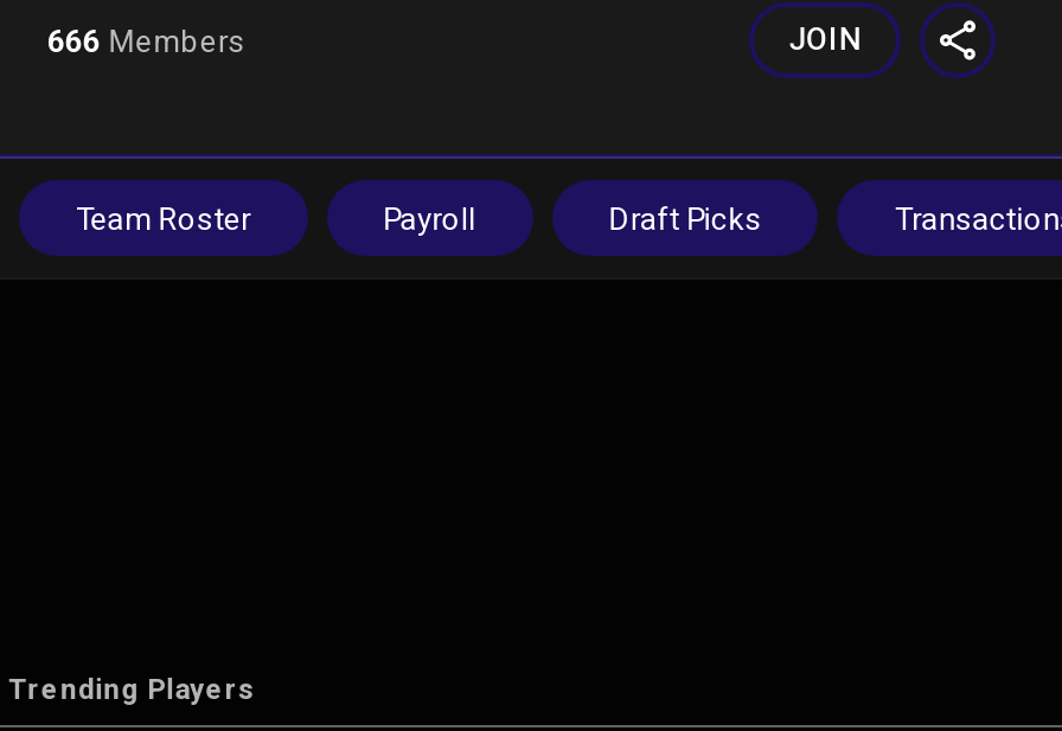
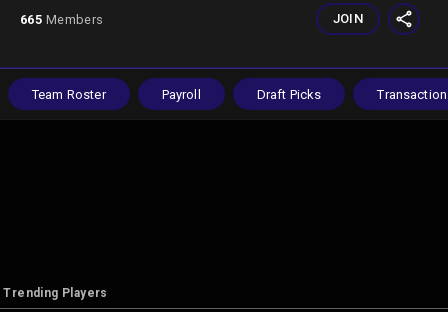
[47,24,246,59] 666 Members -> [20,12,104,27] 665 Members

